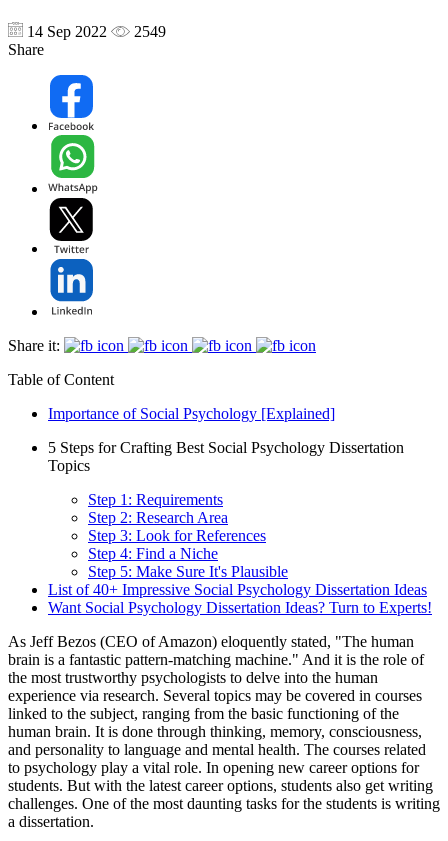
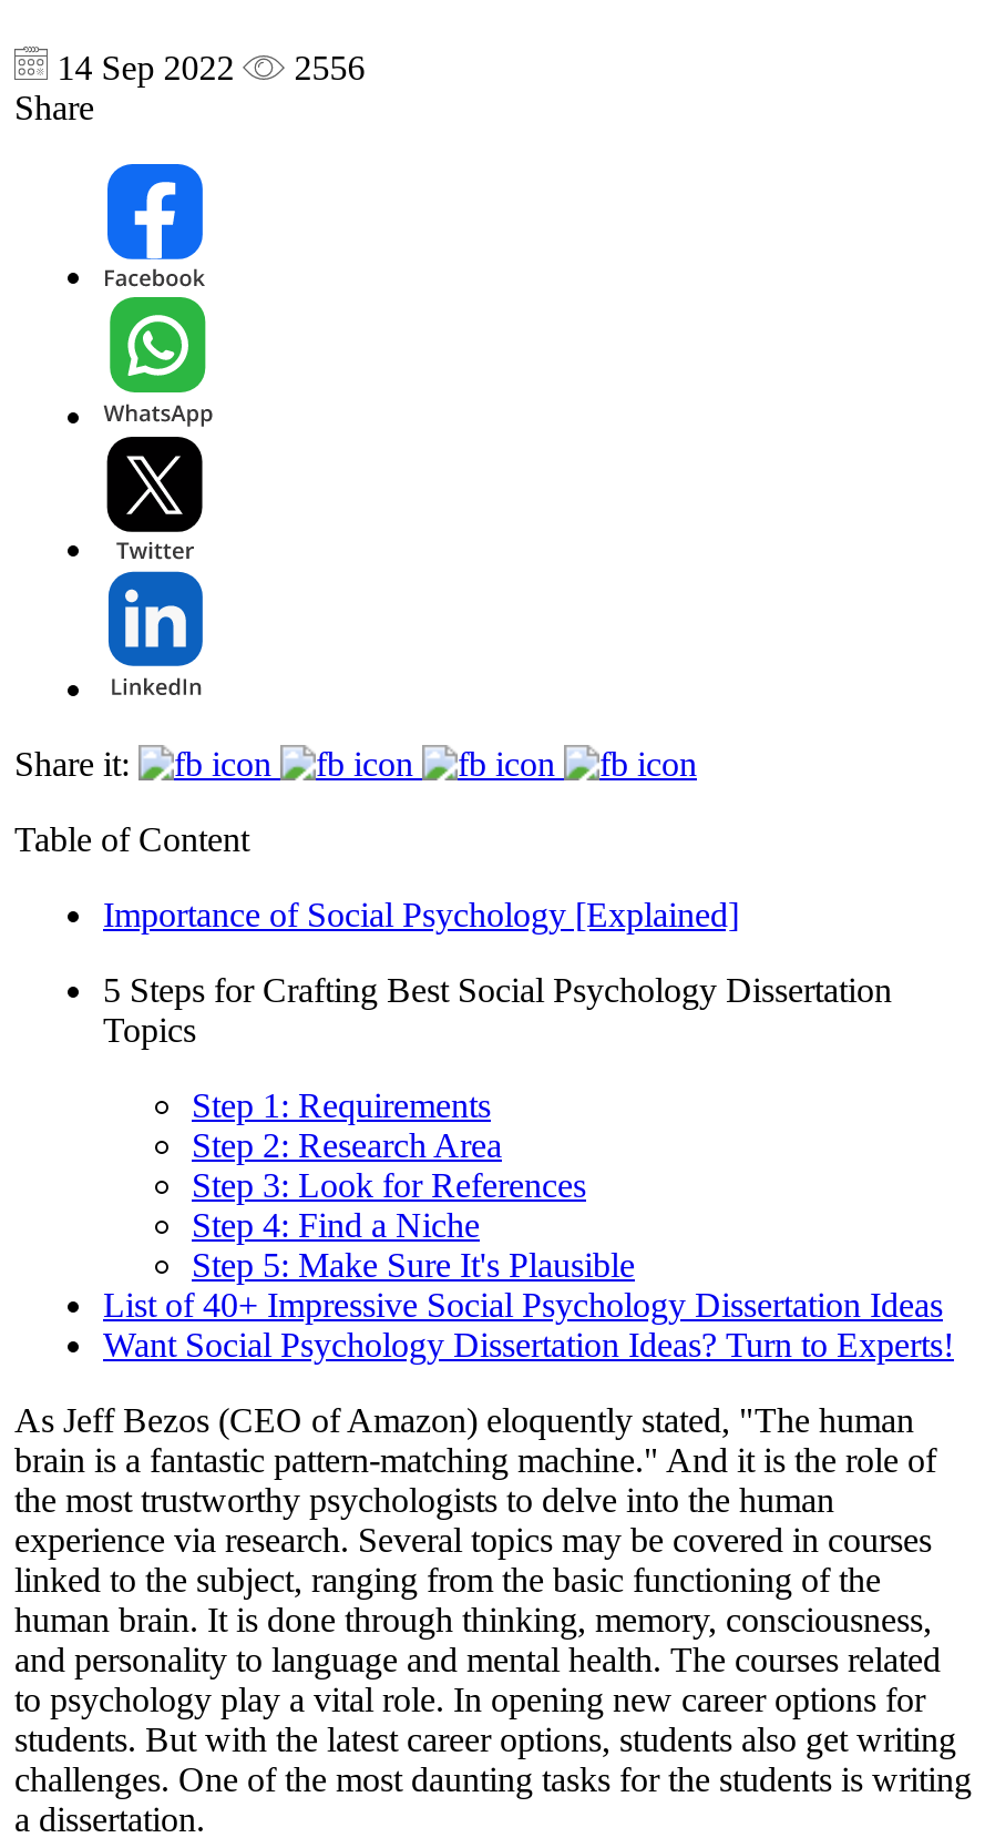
[23,23,166,40] 14 Sep 2022 2549 -> [48,49,365,87] 14 Sep 2022 2556

